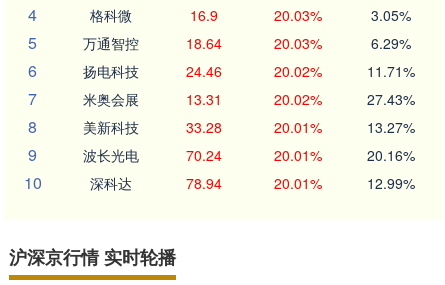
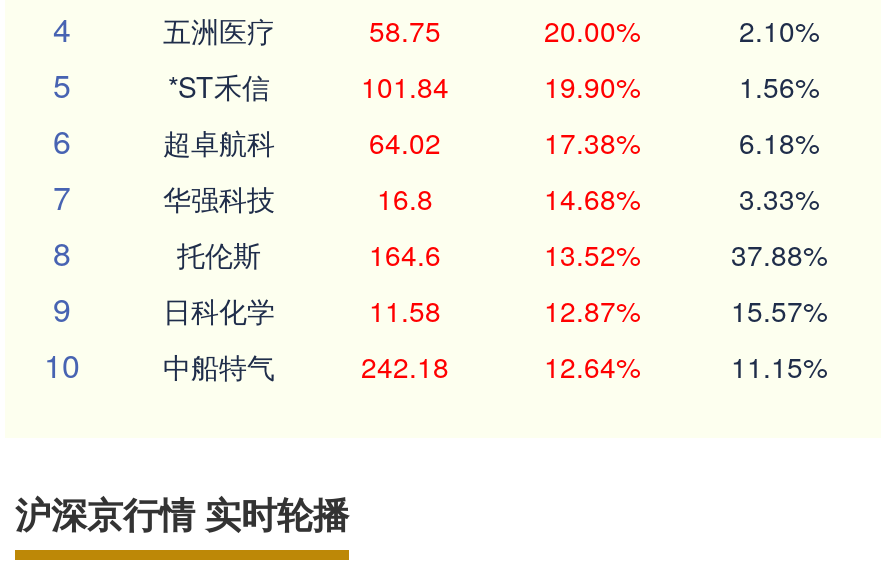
[90,5,411,25] 格科微 | 16.9 | 20.03% | 3.05% -> [163,10,819,50] 五洲医疗 | 58.75 | 20.00% | 2.10%
[83,33,411,53] 万通智控 | 18.64 | 20.03% | 6.29% -> [168,66,819,106] *ST禾信 | 101.84 | 19.90% | 1.56%
[83,61,415,81] 扬电科技 | 24.46 | 20.02% | 11.71% -> [163,122,819,162] 超卓航科 | 64.02 | 17.38% | 6.18%
[83,89,415,109] 米奥会展 | 13.31 | 20.02% | 27.43% -> [163,178,819,218] 华强科技 | 16.8 | 14.68% | 3.33%
[83,117,415,137] 美新科技 | 33.28 | 20.01% | 13.27% -> [177,234,827,274] 托伦斯 | 164.6 | 13.52% | 37.88%
[83,145,415,165] 波长光电 | 70.24 | 20.01% | 20.16% -> [163,290,827,330] 日科化学 | 11.58 | 12.87% | 15.57%
[90,173,415,193] 深科达 | 78.94 | 20.01% | 12.99% -> [163,346,827,386] 中船特气 | 242.18 | 12.64% | 11.15%

